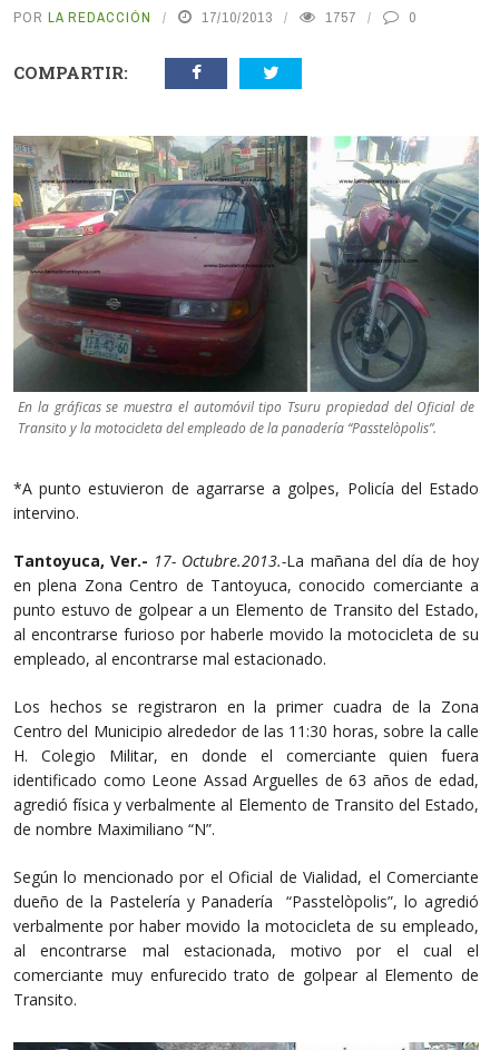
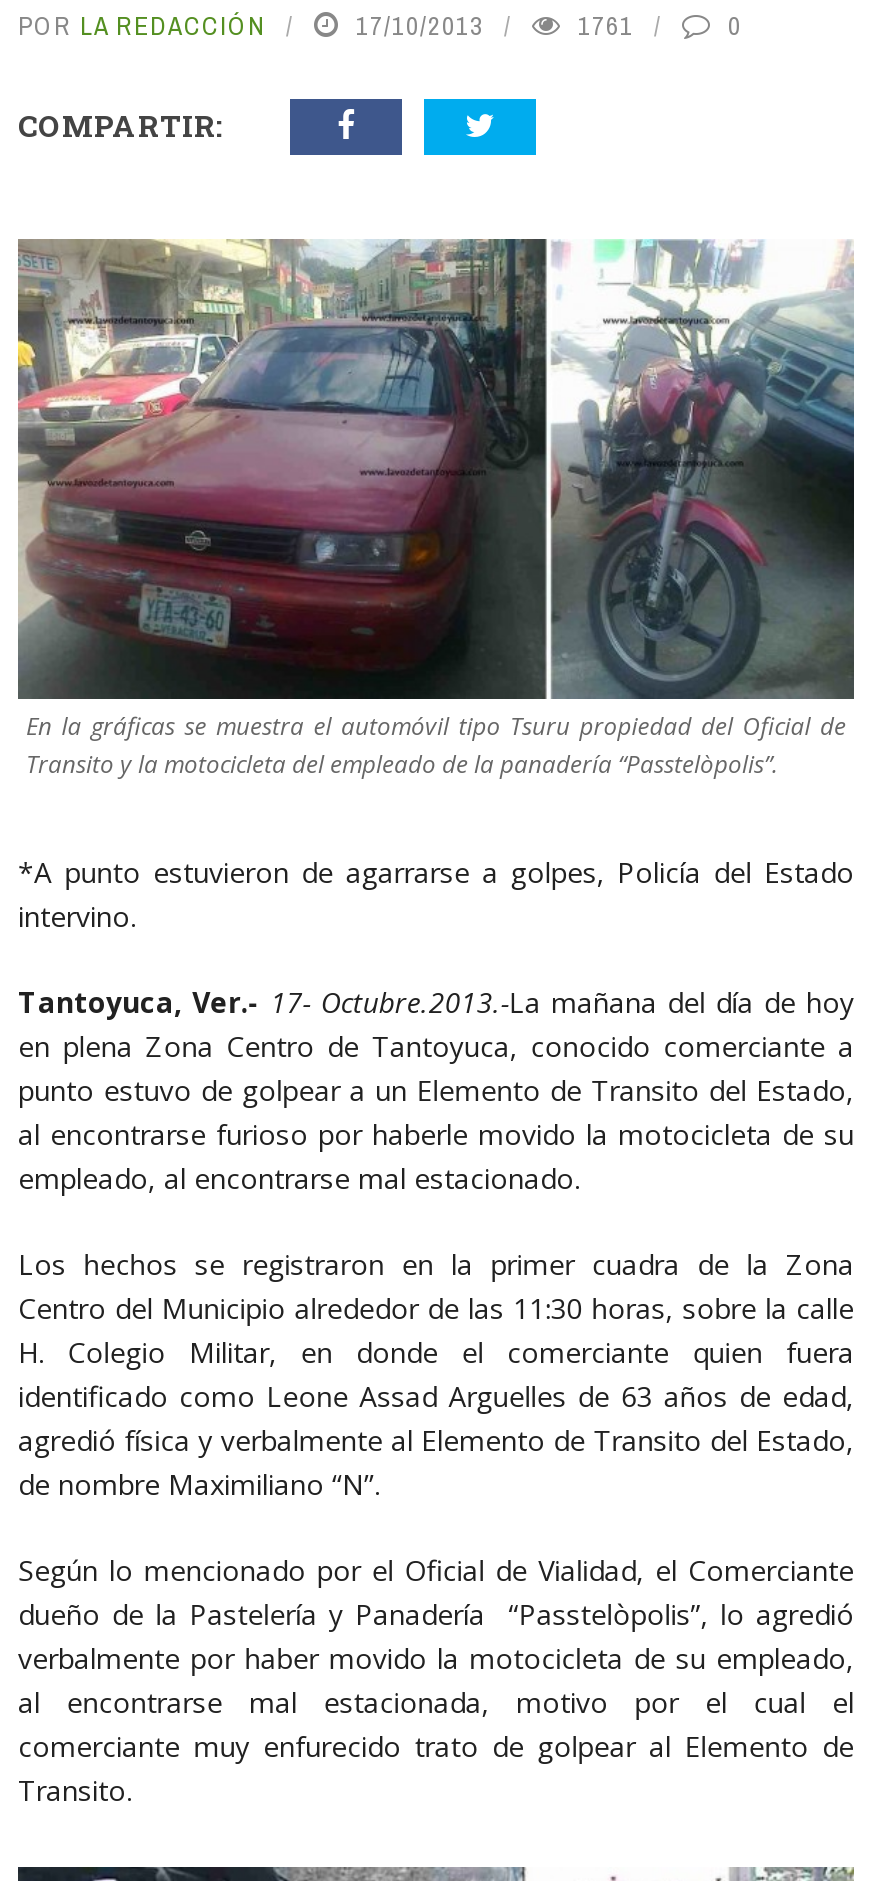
[325,8,356,27] 1757 -> [578,9,634,43] 1761

